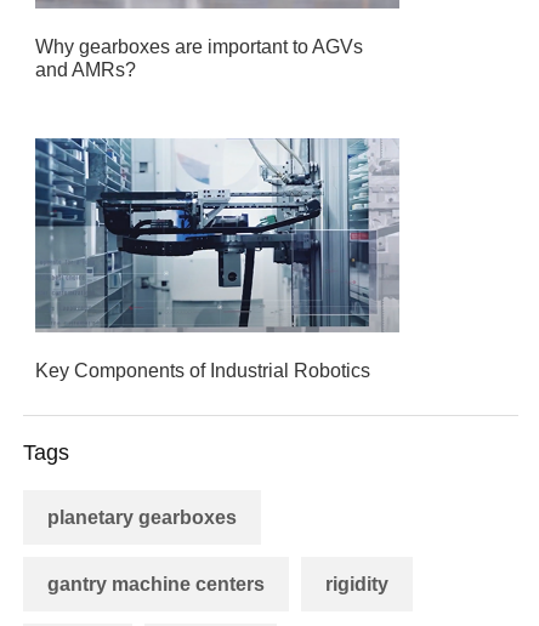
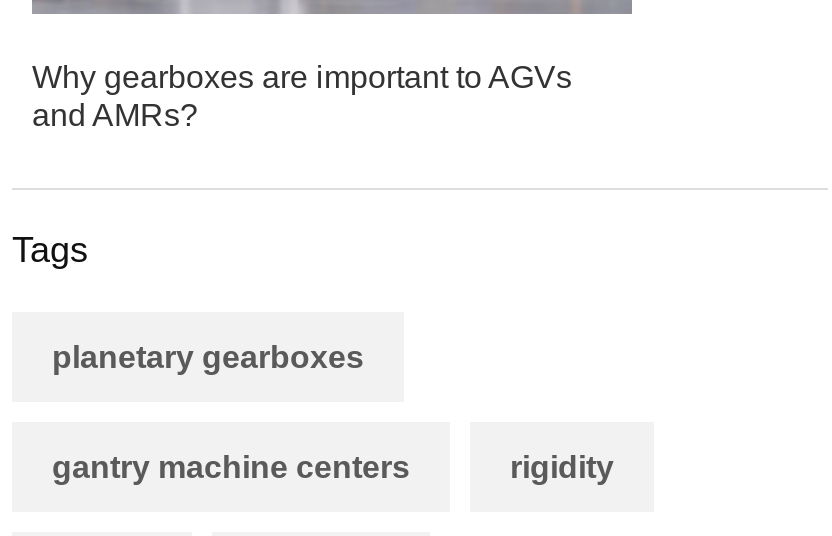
[34,137,399,381] [image] | Key Components of Industrial Robotics -> none

